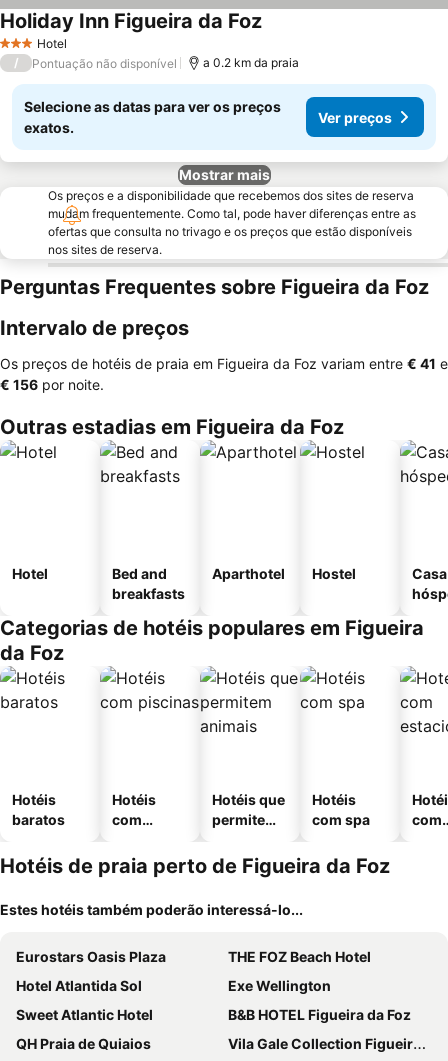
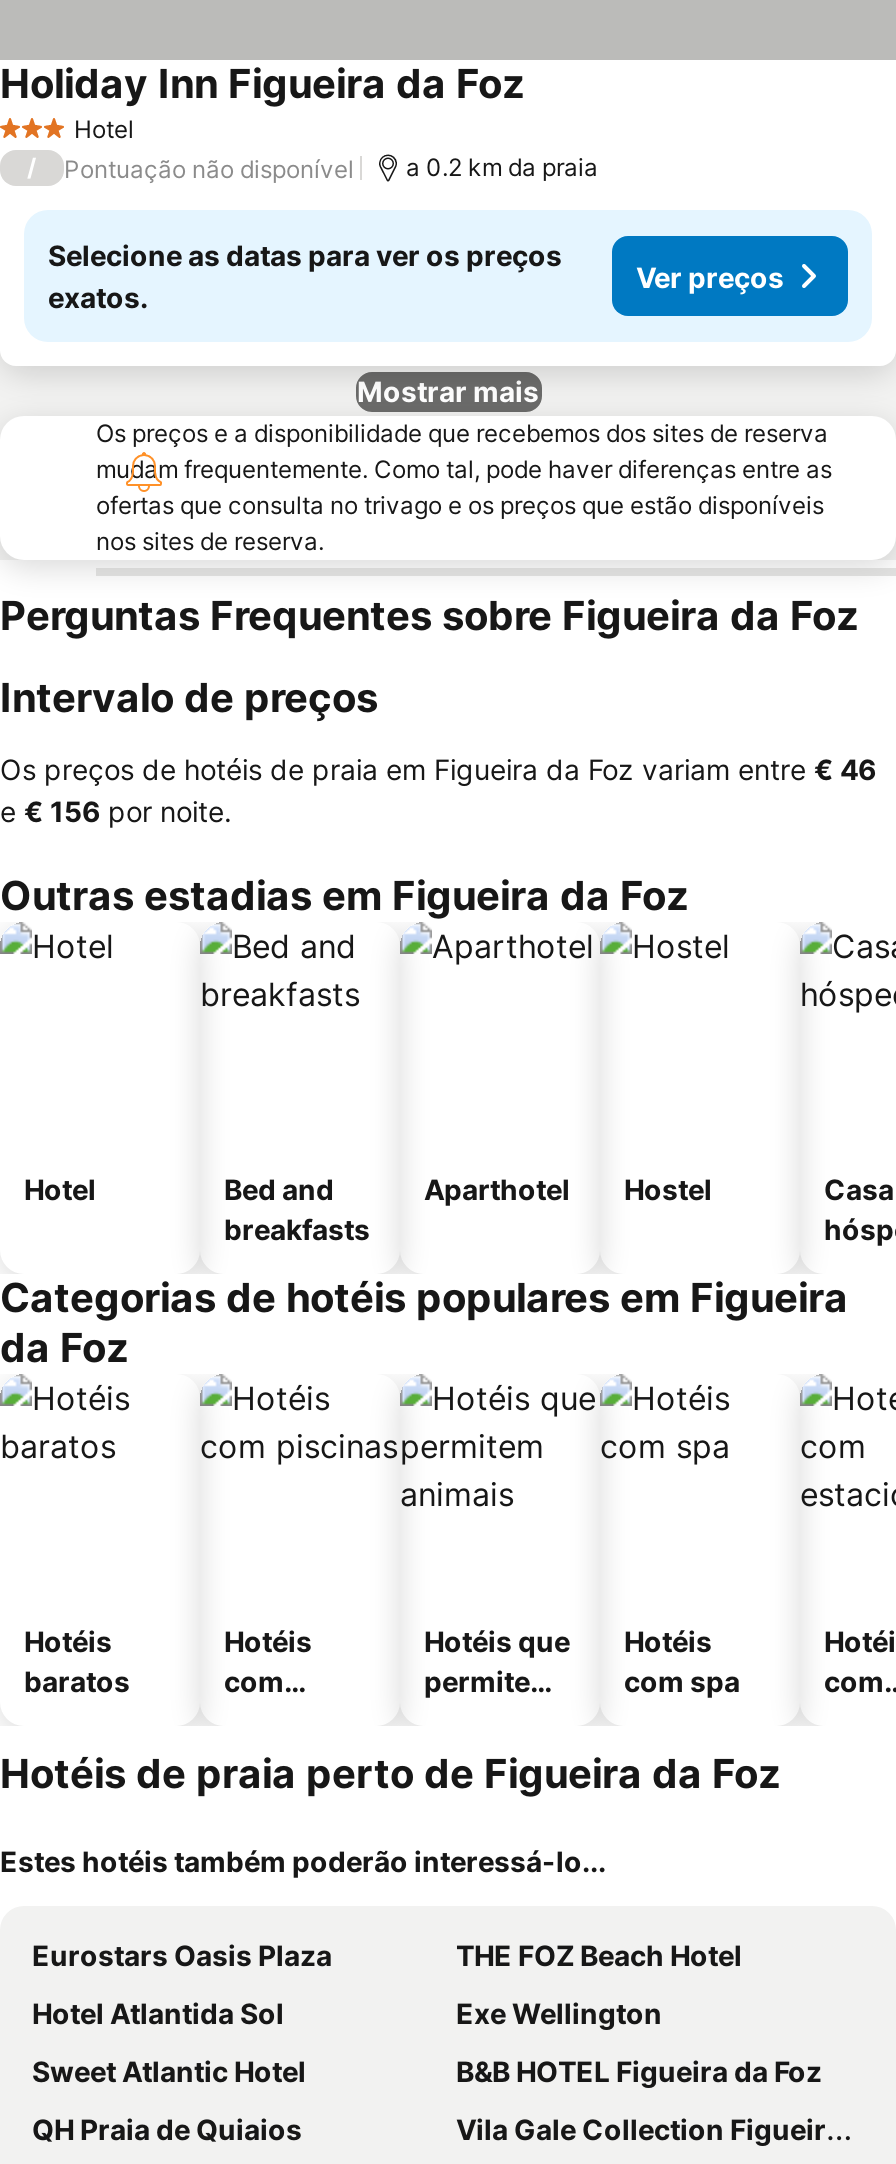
[0,355,448,393] Os preços de hotéis de praia em Figueira da Foz variam entre € 41 e | € 156 por noite. -> [0,752,876,828] Os preços de hotéis de praia em Figueira da Foz variam entre € 46 | e € 156 por noite.

